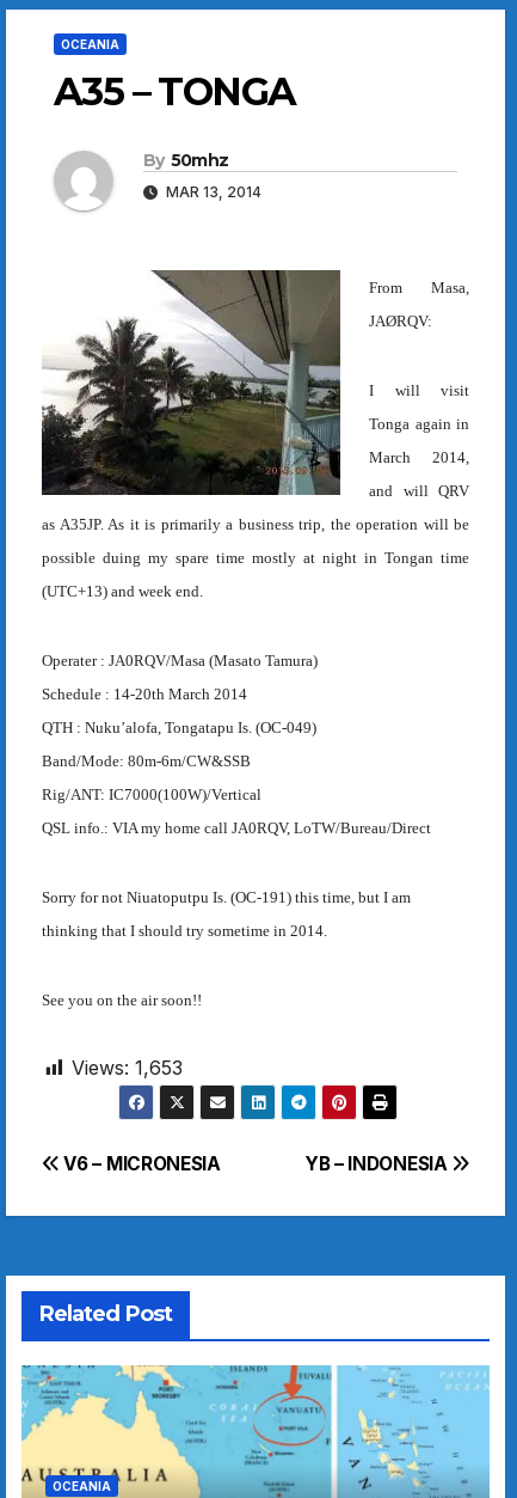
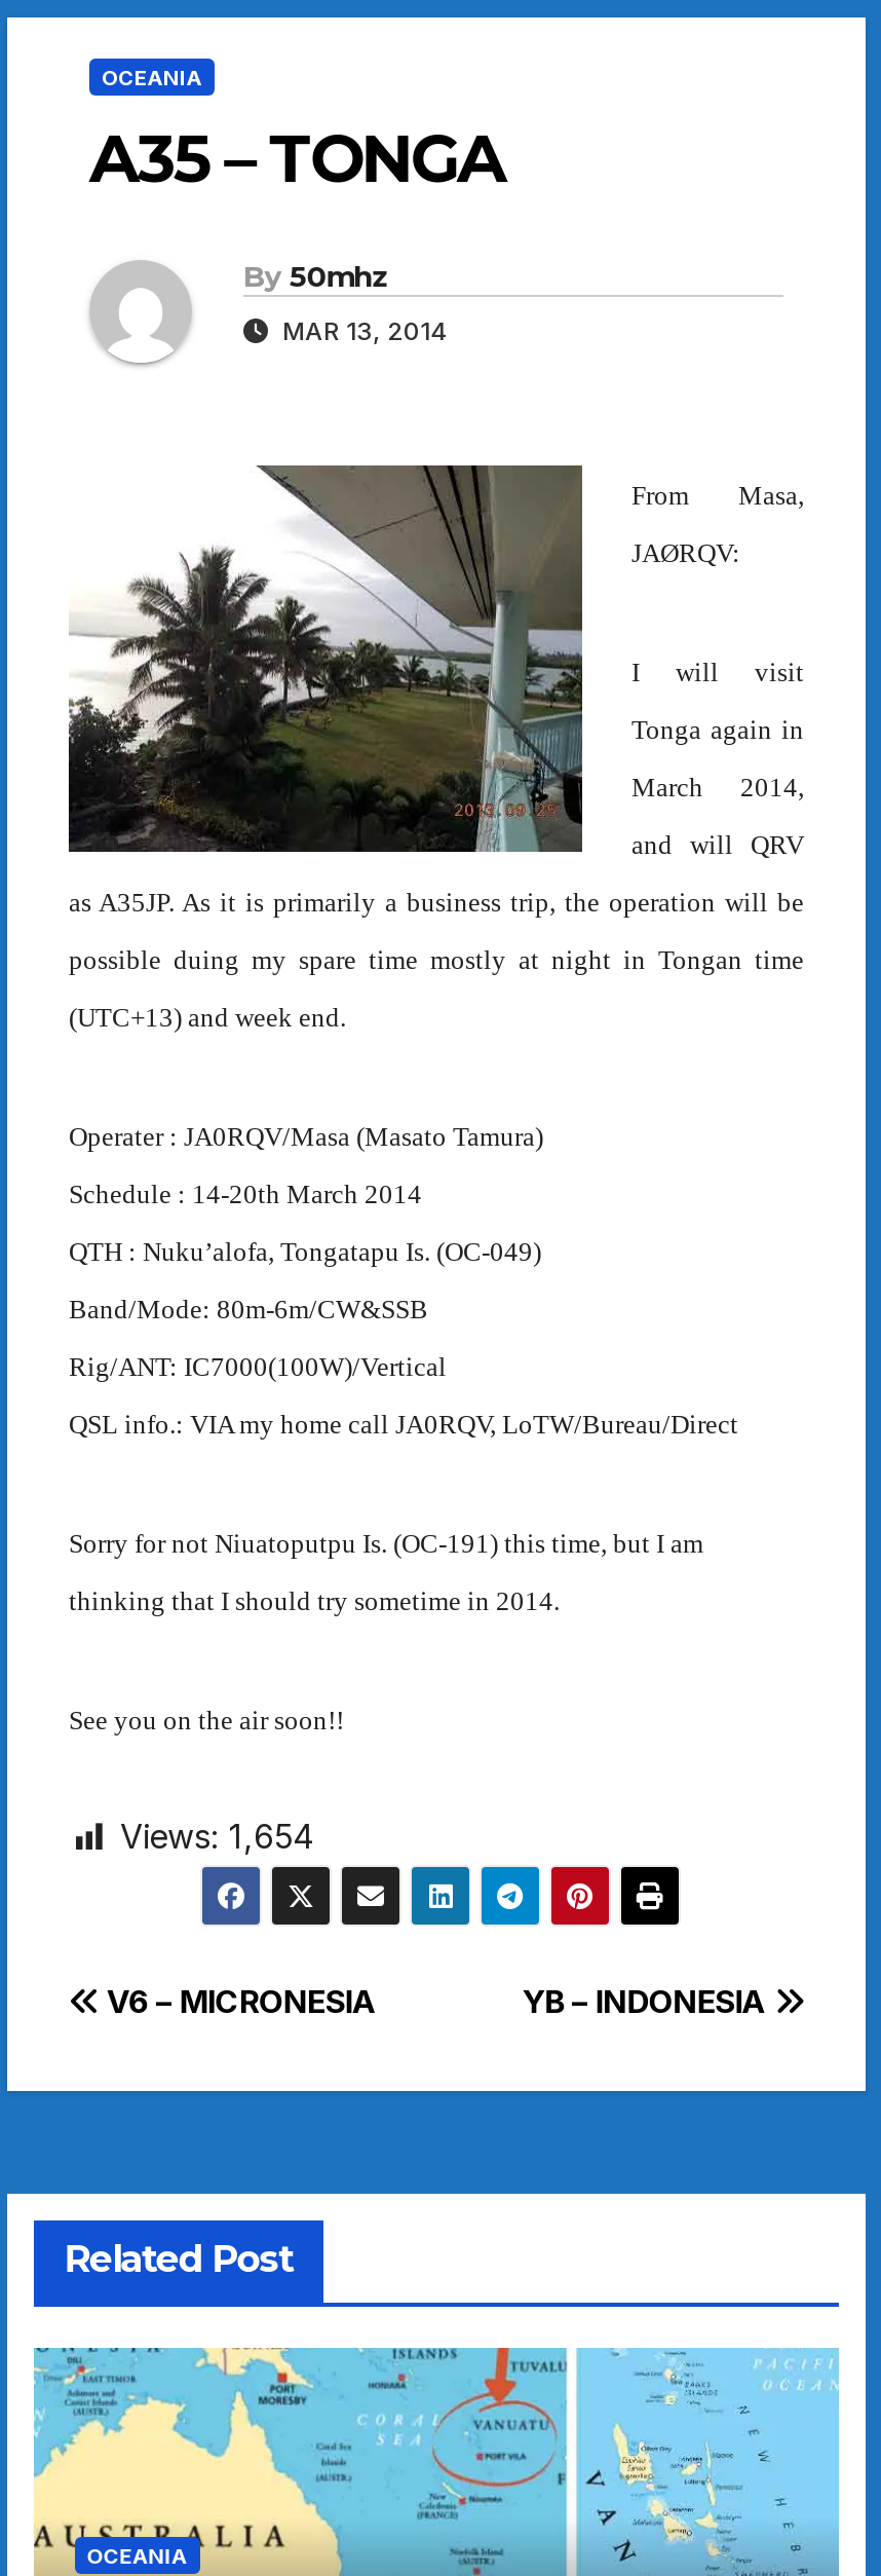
[72,1056,183,1080] Views: 1,653 -> [120,1816,315,1857] Views: 1,654

